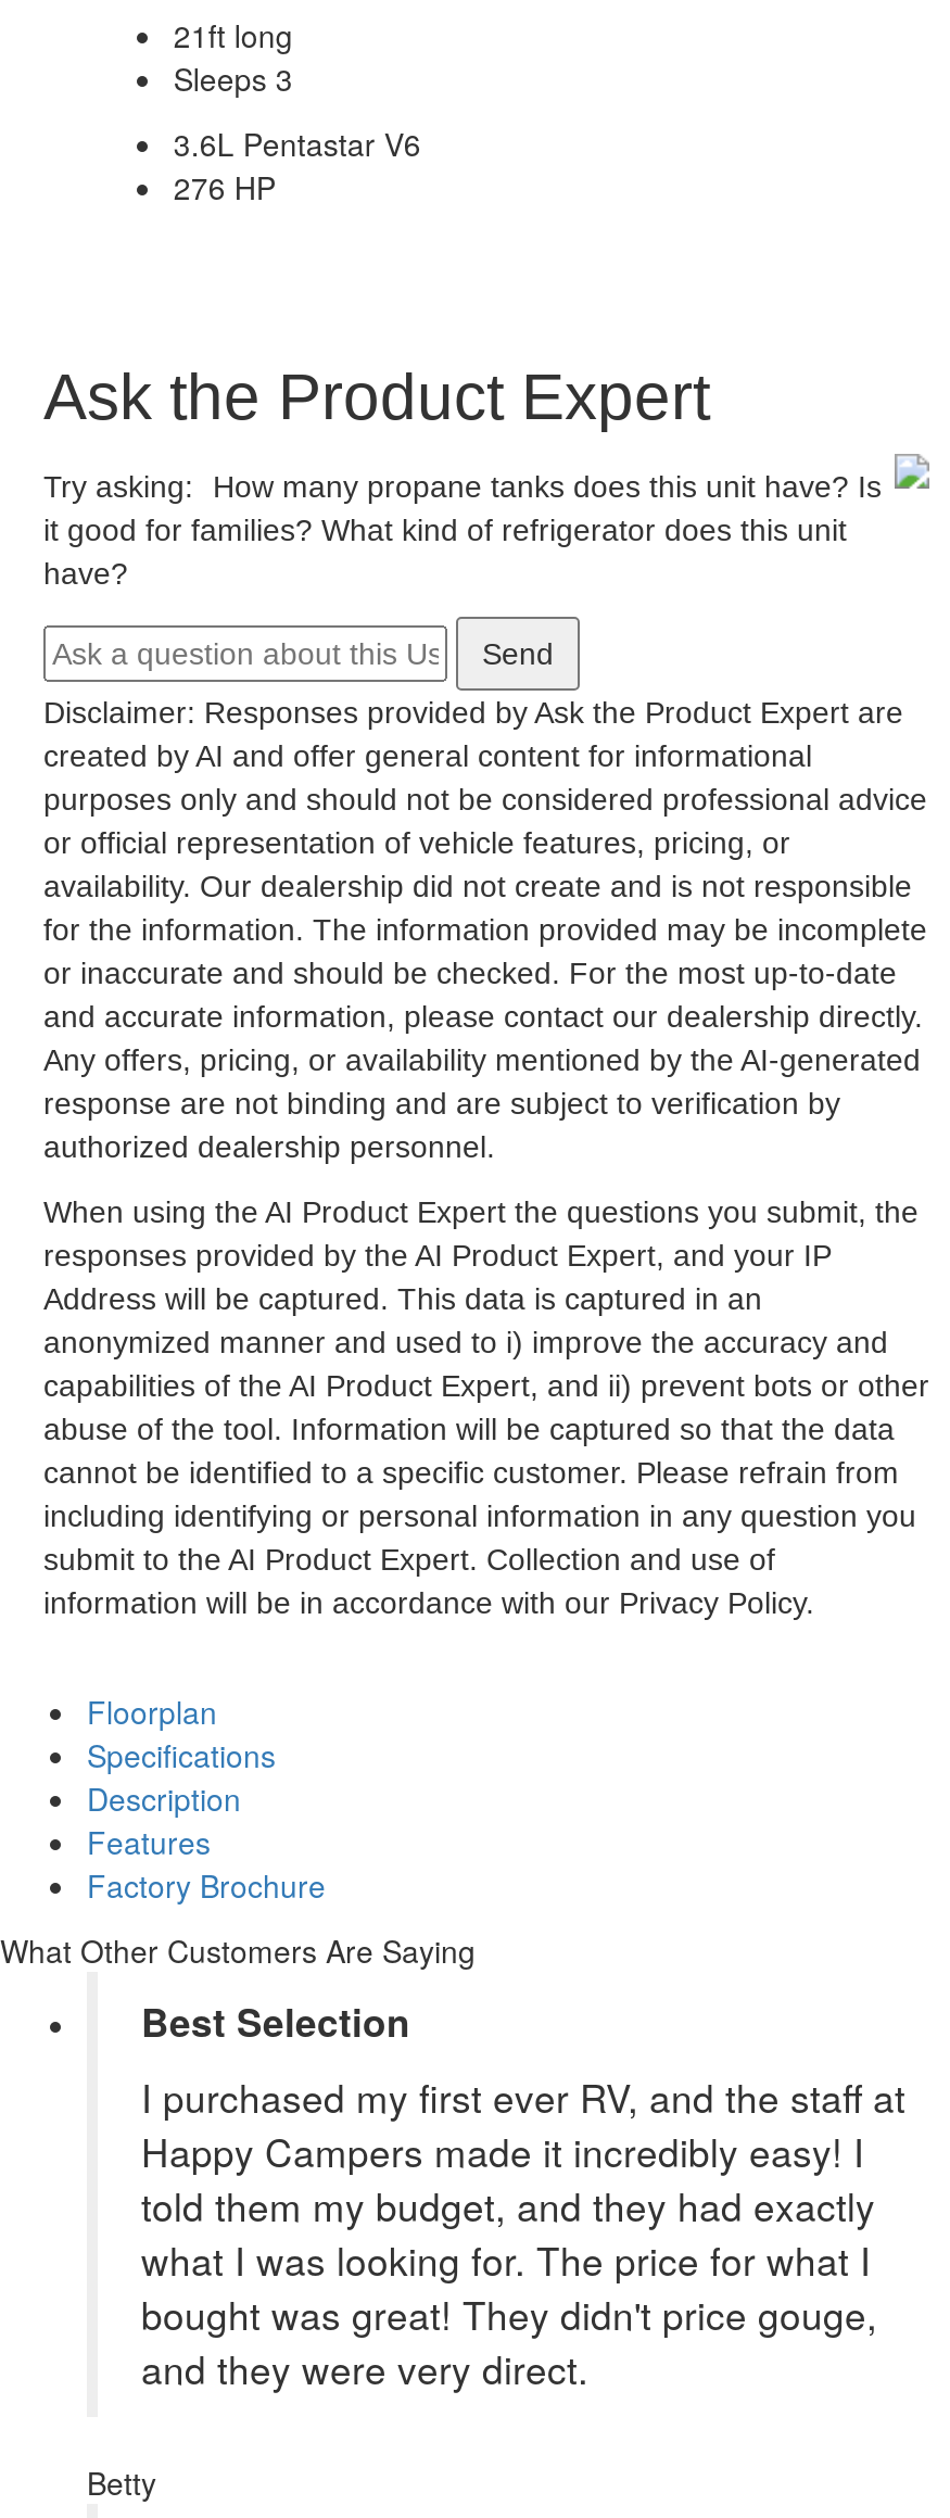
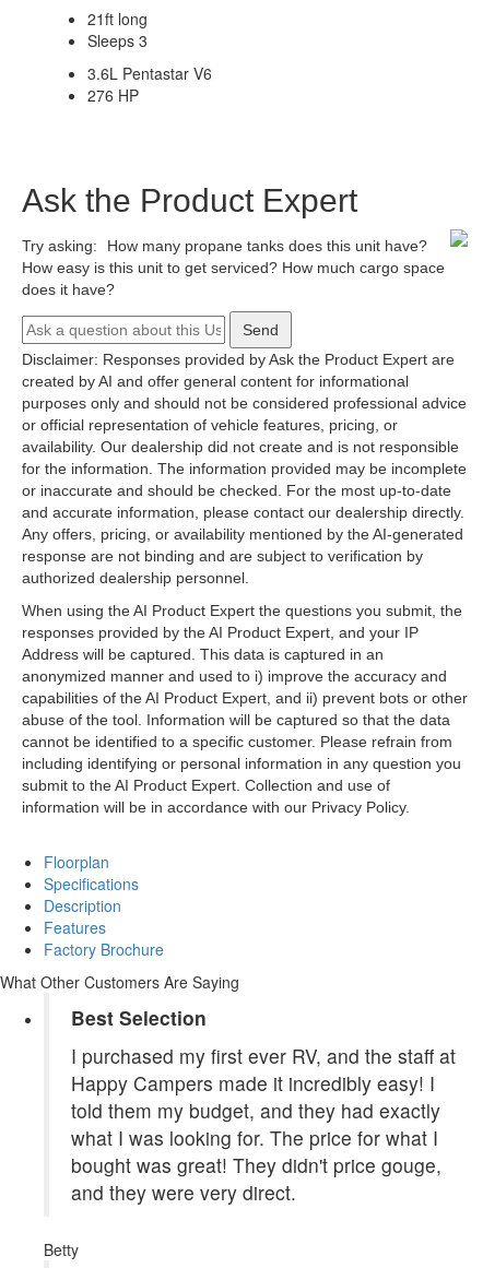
[43,469,882,591] Try asking: How many propane tanks does this unit have? Is | it good for families? What kind of refrigerator does this unit | have? -> [22,237,445,298] Try asking: How many propane tanks does this unit have? | How easy is this unit to get serviced? How much cargo space | does it have?

